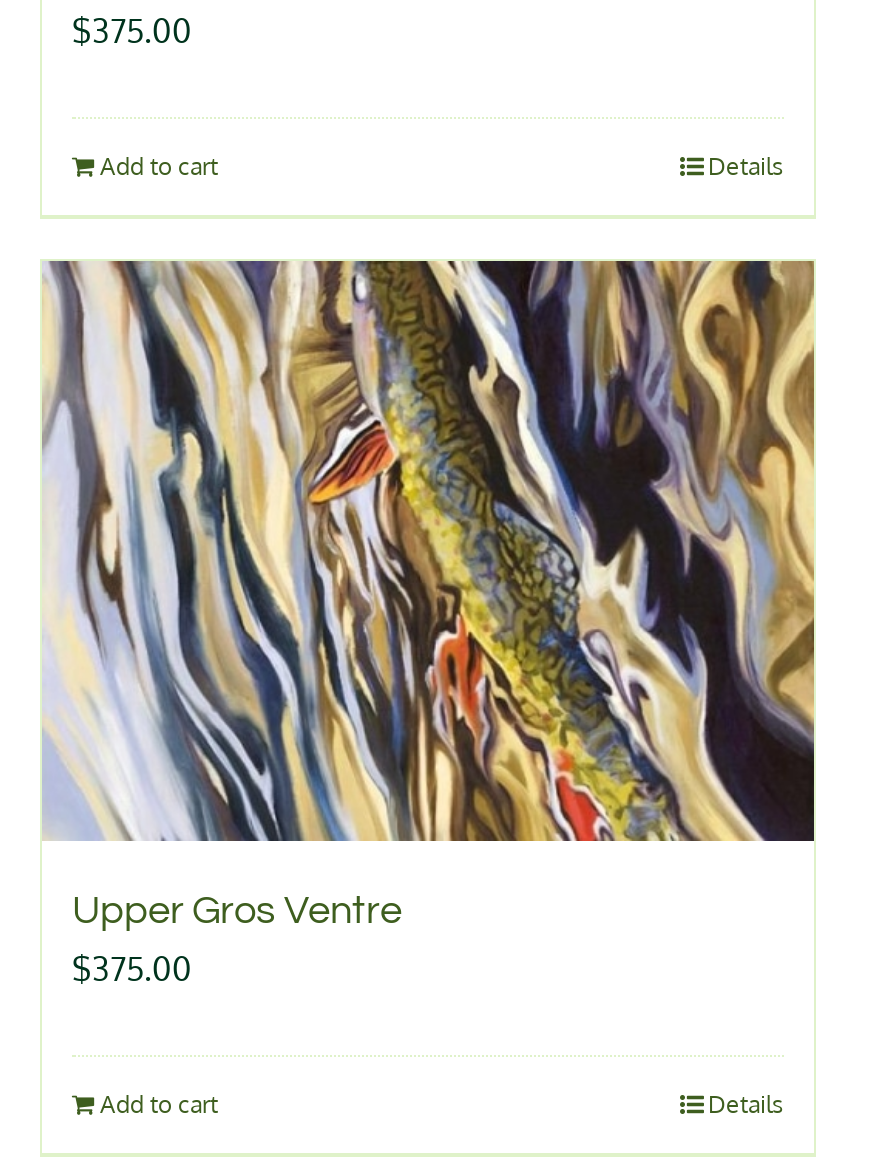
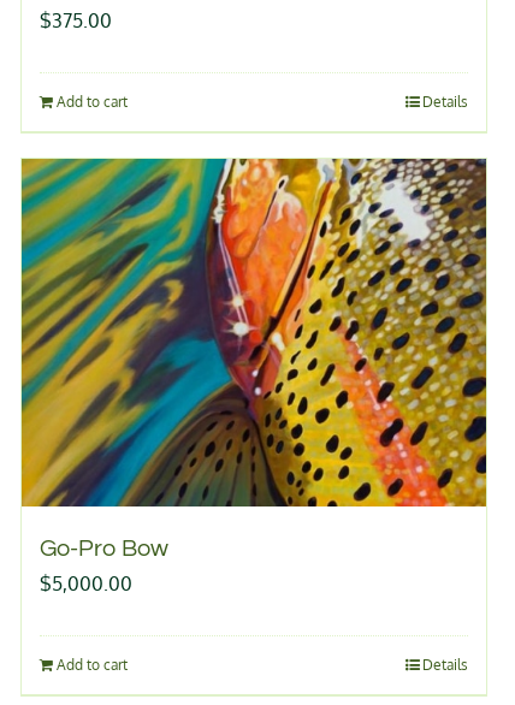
[40,258,816,988] [image] | Upper Gros Ventre | $375.00 -> [20,158,487,596] [image] | Go-Pro Bow | $5,000.00

